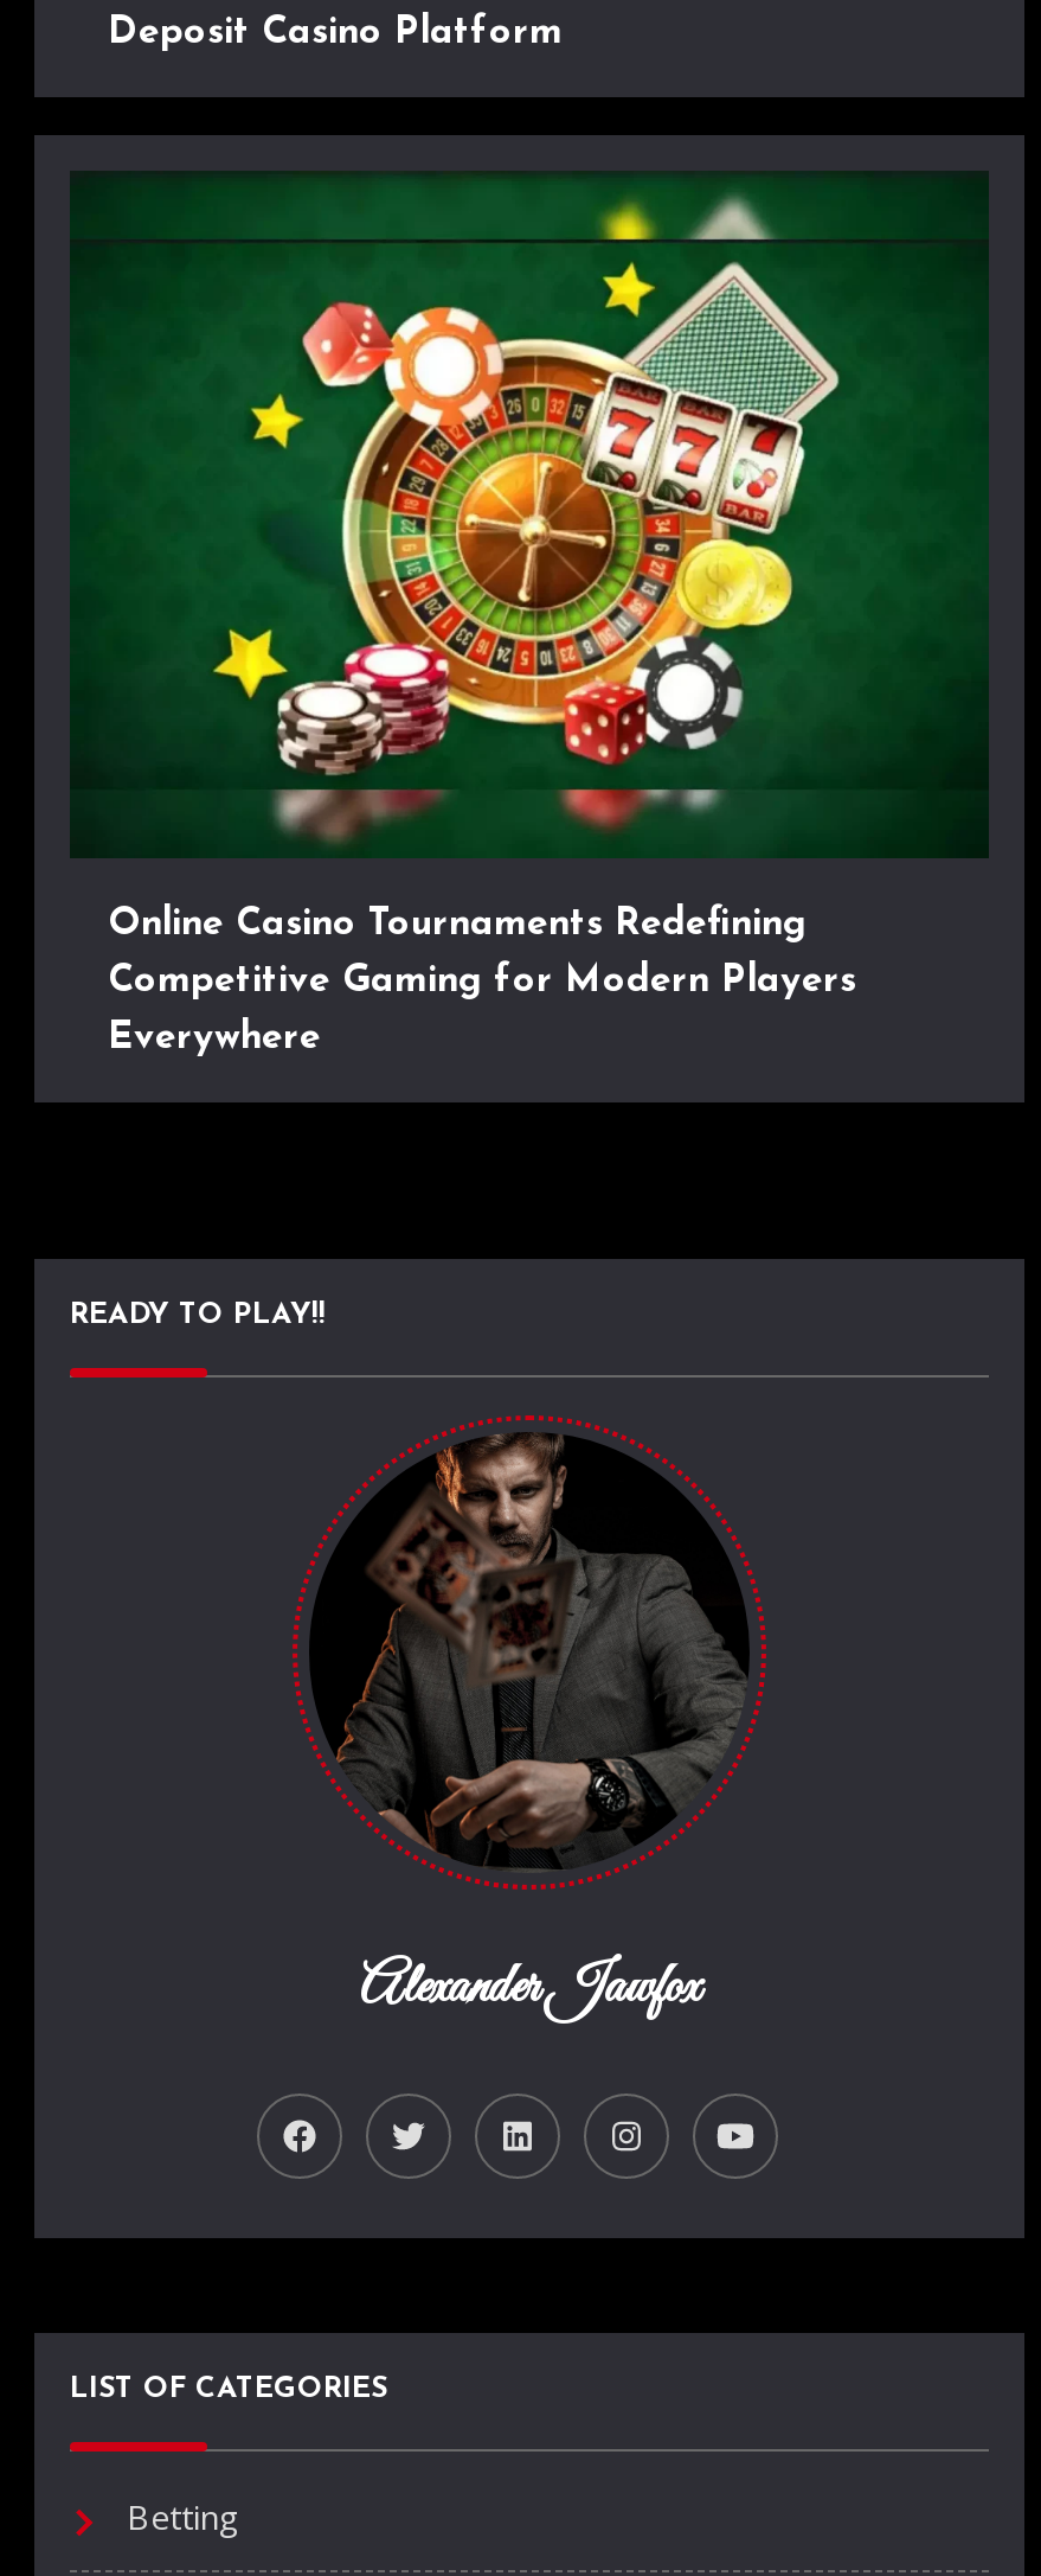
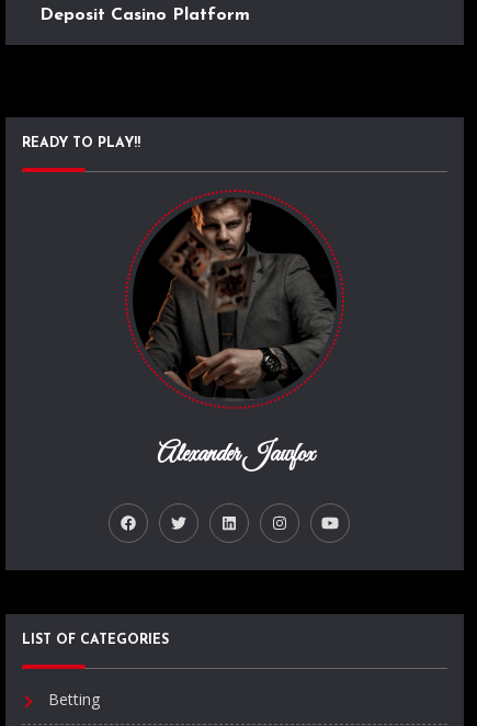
[70,172,989,1059] [image] | Online Casino Tournaments Redefining | Competitive Gaming for Modern Players | Everywhere -> none

